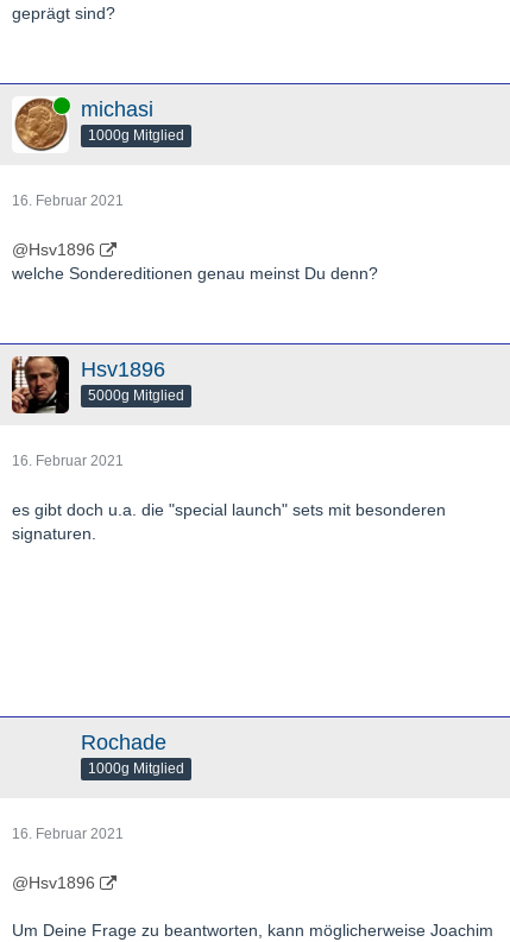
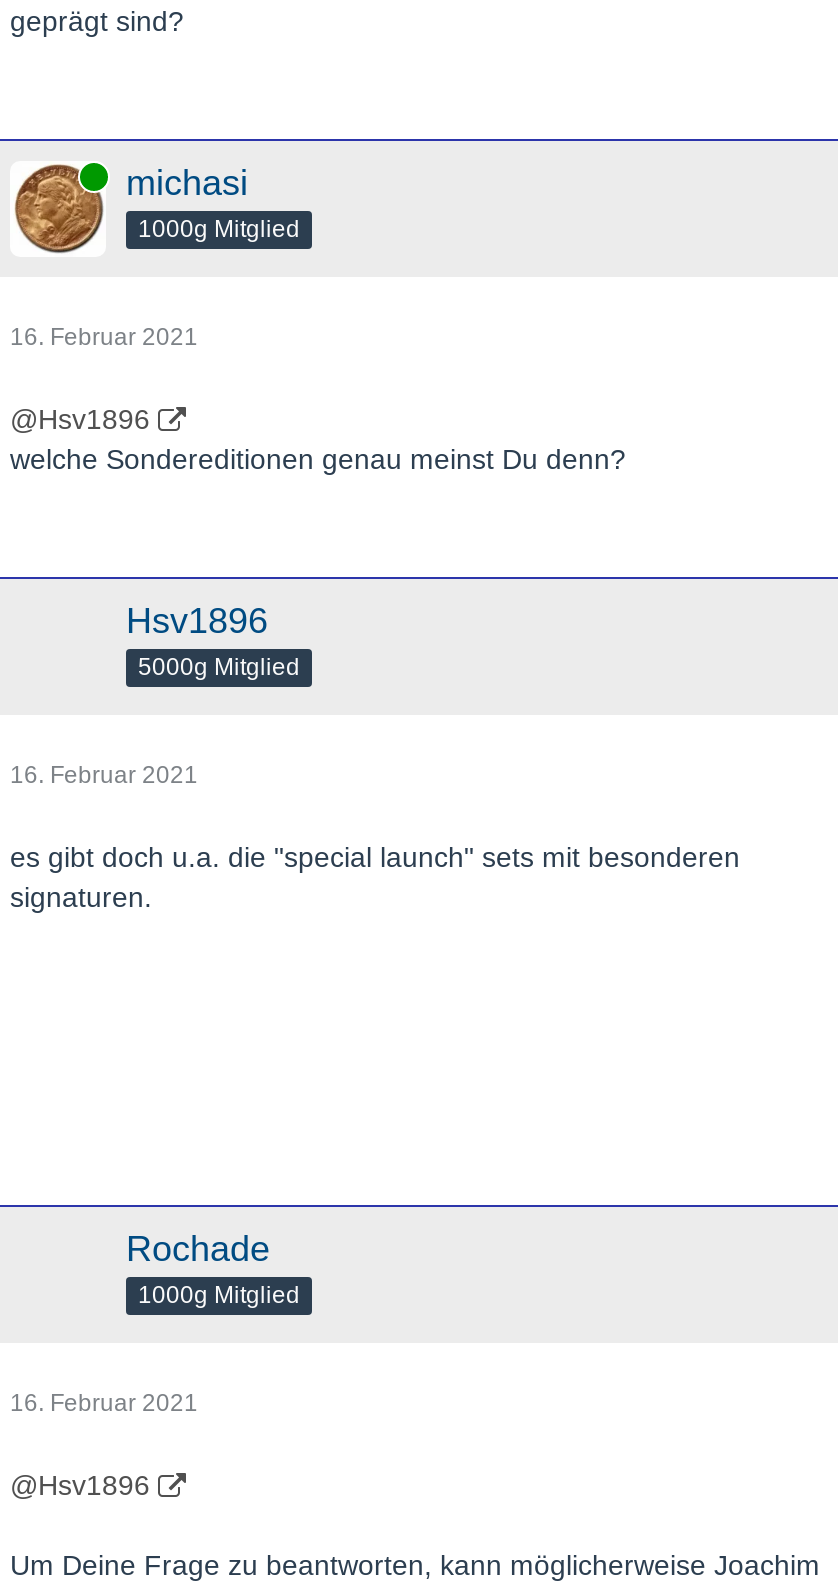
[11,355,70,415] [image] -> none

